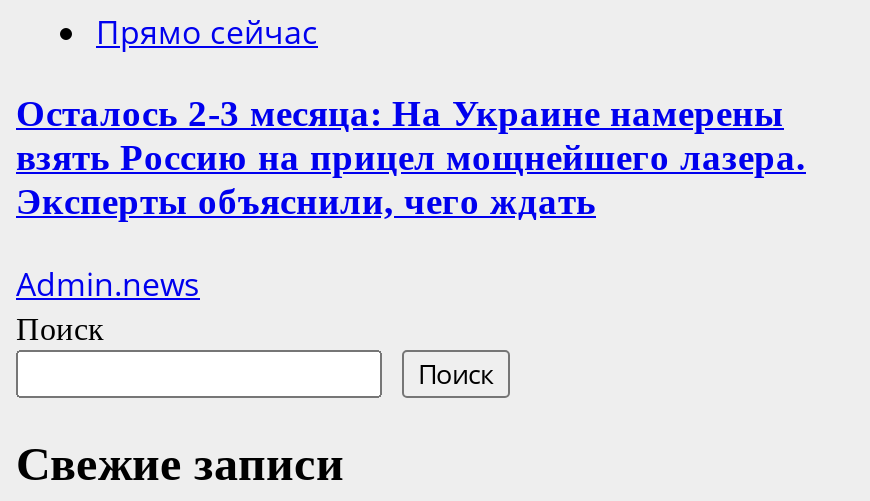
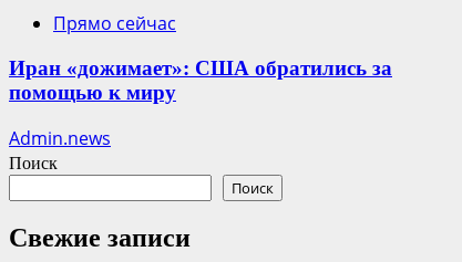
[16,92,806,222] Осталось 2-3 месяца: На Украине намерены | взять Россию на прицел мощнейшего лазера. | Эксперты объяснили, чего ждать -> [9,56,392,104] Иран «дожимает»: США обратились за | помощью к миру

